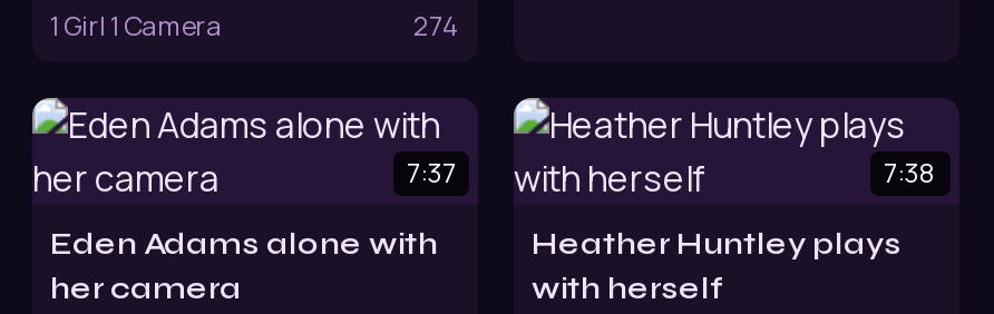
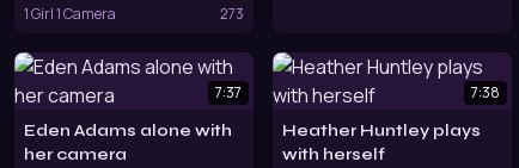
[413,7,460,45] 274 -> [220,4,244,24] 273

